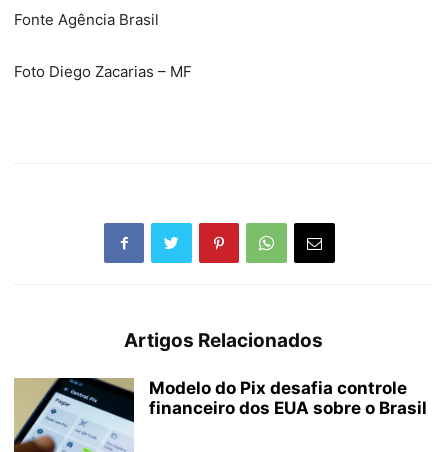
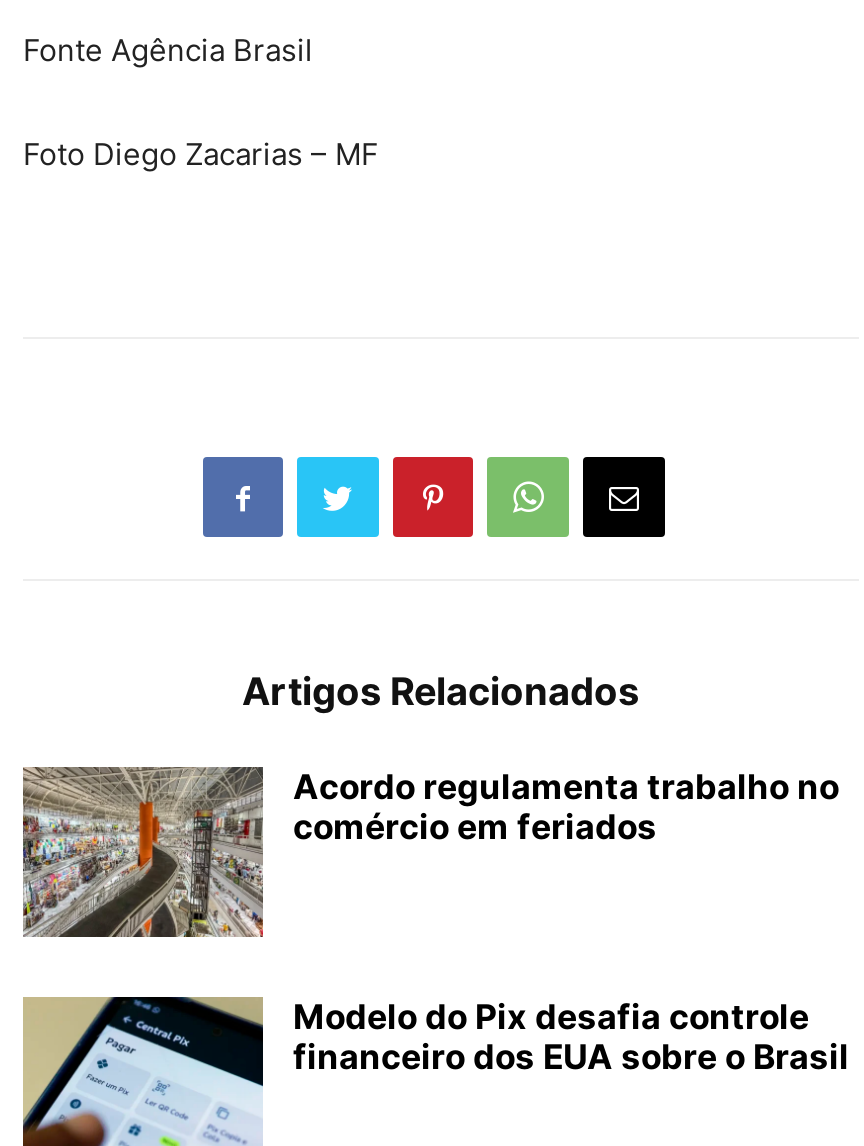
none -> [21,766,839,940] [image] | Acordo regulamenta trabalho no | comércio em feriados

